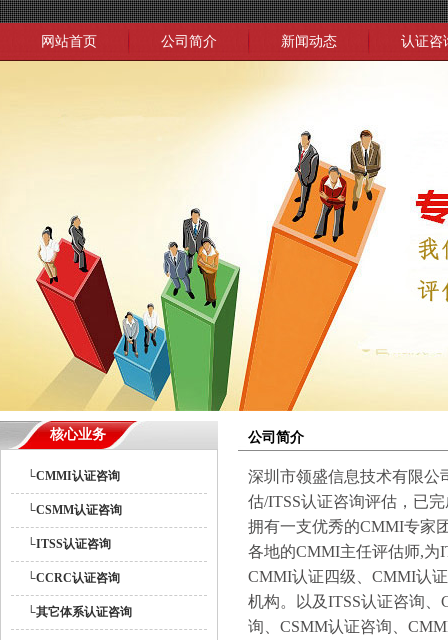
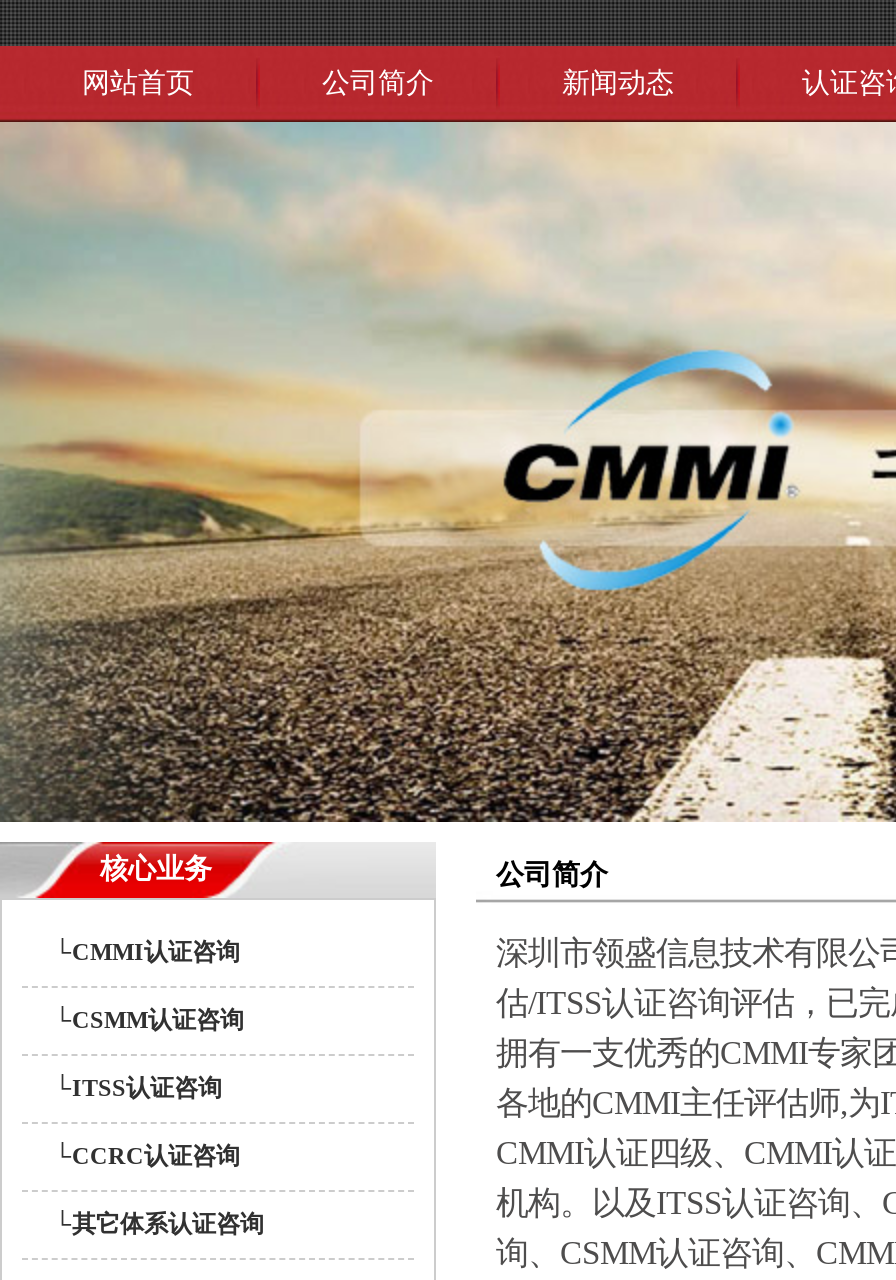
[3,61,445,412] [image] -> [6,122,890,824] [image]

